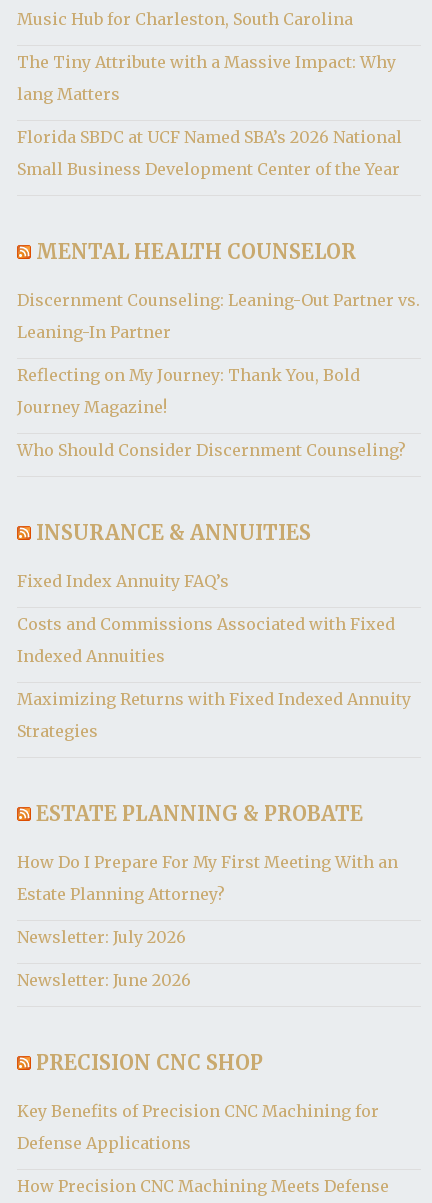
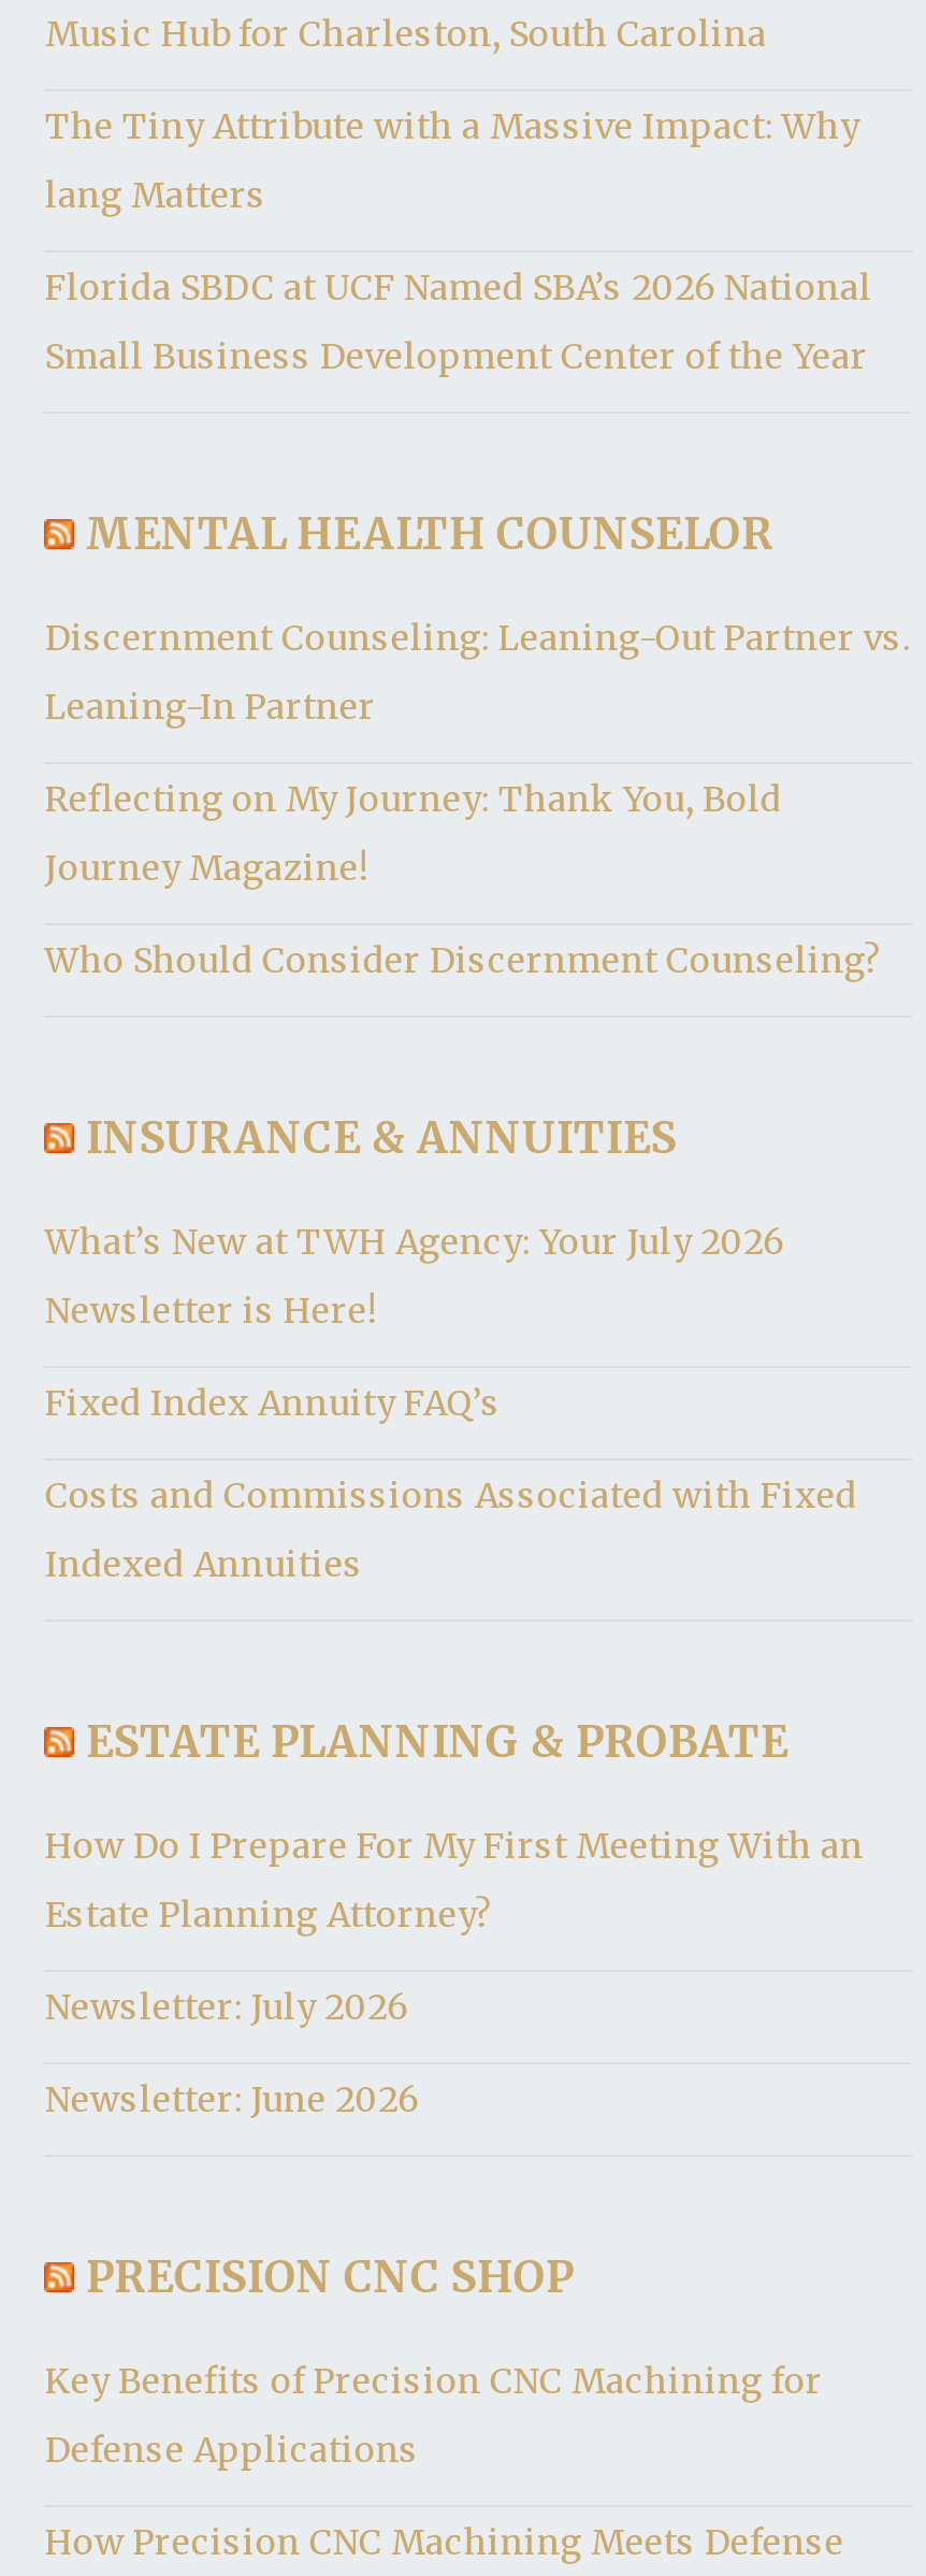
none -> [45,1220,784,1331] What’s New at TWH Agency: Your July 2026 | Newsletter is Here!
moved [17,571,395,666] -> [45,1381,857,1585]: Fixed Index Annuity FAQ’s | Costs and Commissions Associated with Fixed | Indexed Annuities
[17,689,411,741] Maximizing Returns with Fixed Indexed Annuity | Strategies -> none

